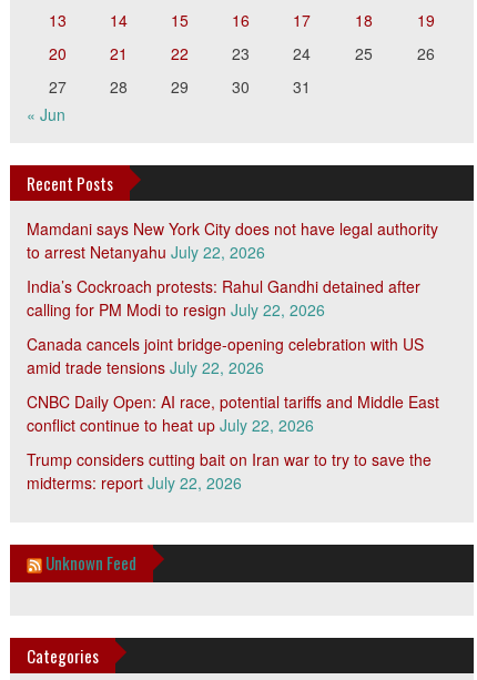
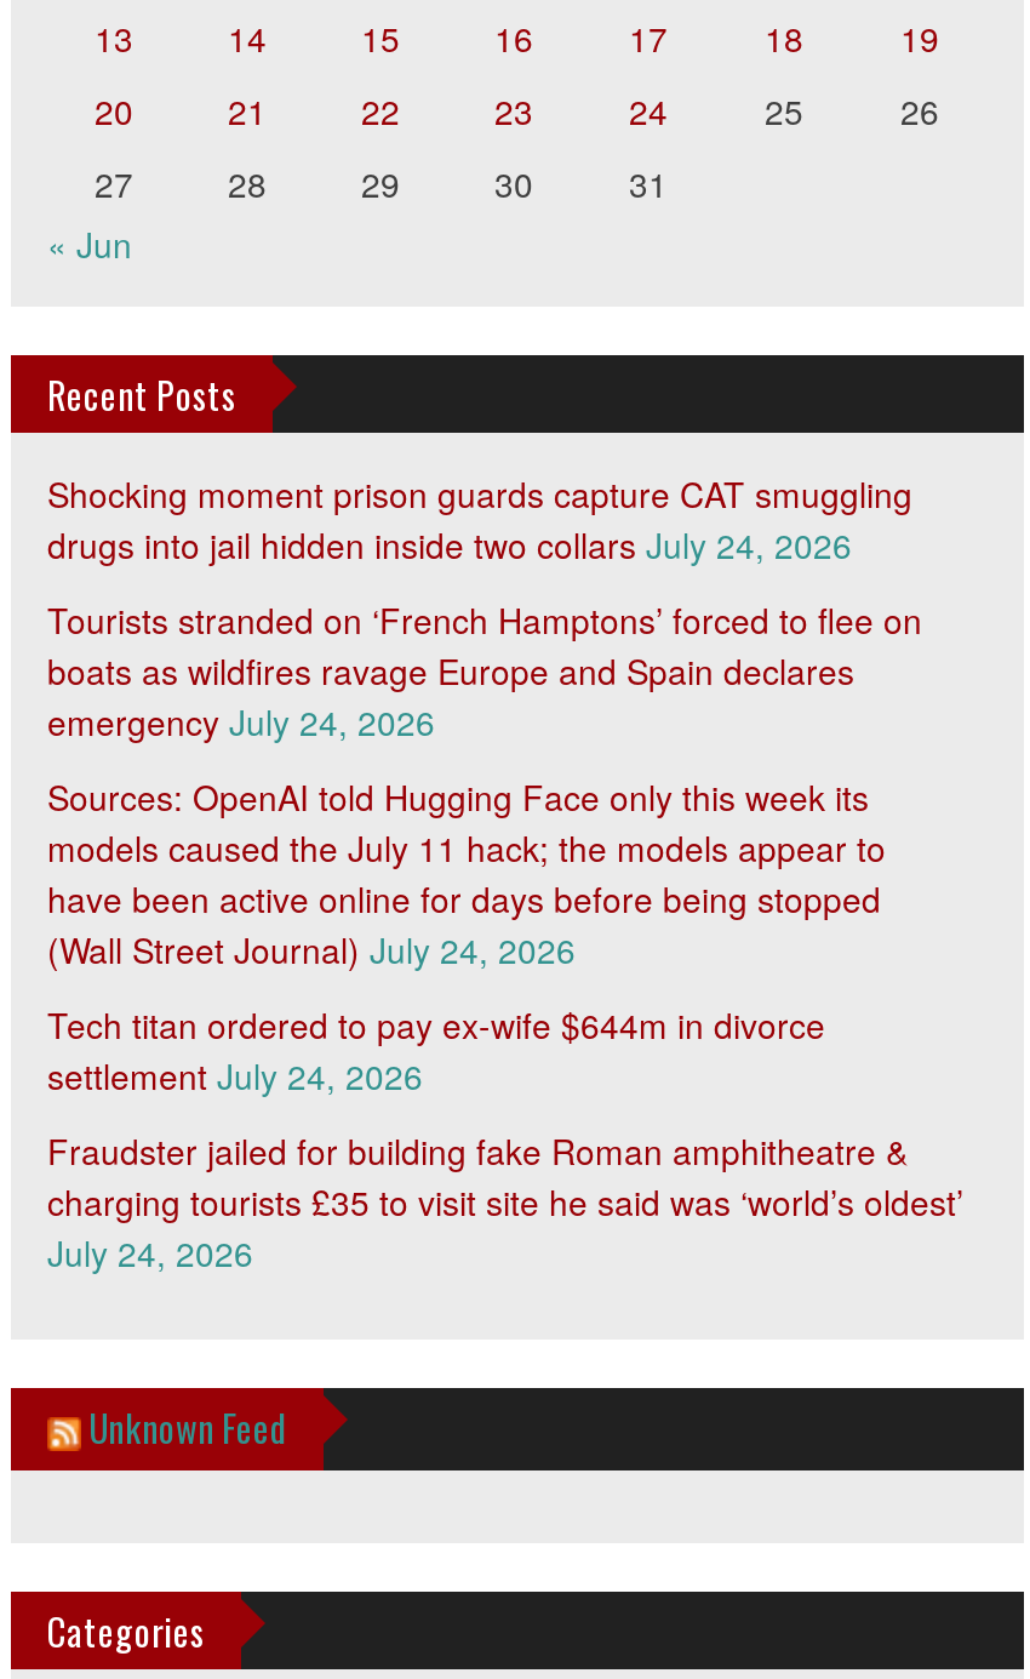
[27,217,438,263] Mamdani says New York City does not have legal authority | to arrest Netanyahu July 22, 2026 -> [47,469,912,569] Shocking moment prison guards capture CAT smuggling | drugs into jail hidden inside two collars July 24, 2026
[27,275,420,321] India’s Cockroach protests: Rahul Gandhi detained after | calling for PM Modi to resign July 22, 2026 -> [47,595,922,746] Tourists stranded on ‘French Hamptons’ forced to flee on | boats as wildfires ravage Europe and Spain declares | emergency July 24, 2026
[27,333,424,378] Canada cancels joint bridge-opening celebration with US | amid trade tensions July 22, 2026 -> [47,772,886,973] Sources: OpenAI told Hugging Face only this week its | models caused the July 11 hack; the models appear to | have been active online for days before being stopped | (Wall Street Journal) July 24, 2026
[27,390,439,436] CNBC Daily Open: AI race, potential tariffs and Middle East | conflict continue to heat up July 22, 2026 -> [47,1000,825,1100] Tech titan ordered to pay ex-wife $644m in divorce | settlement July 24, 2026
[27,448,432,494] Trump considers cutting bait on Iran war to try to save the | midterms: report July 22, 2026 -> [47,1126,963,1277] Fraudster jailed for building fake Roman amphitheatre & | charging tourists £35 to visit site he said was ‘world’s oldest’ | July 24, 2026

